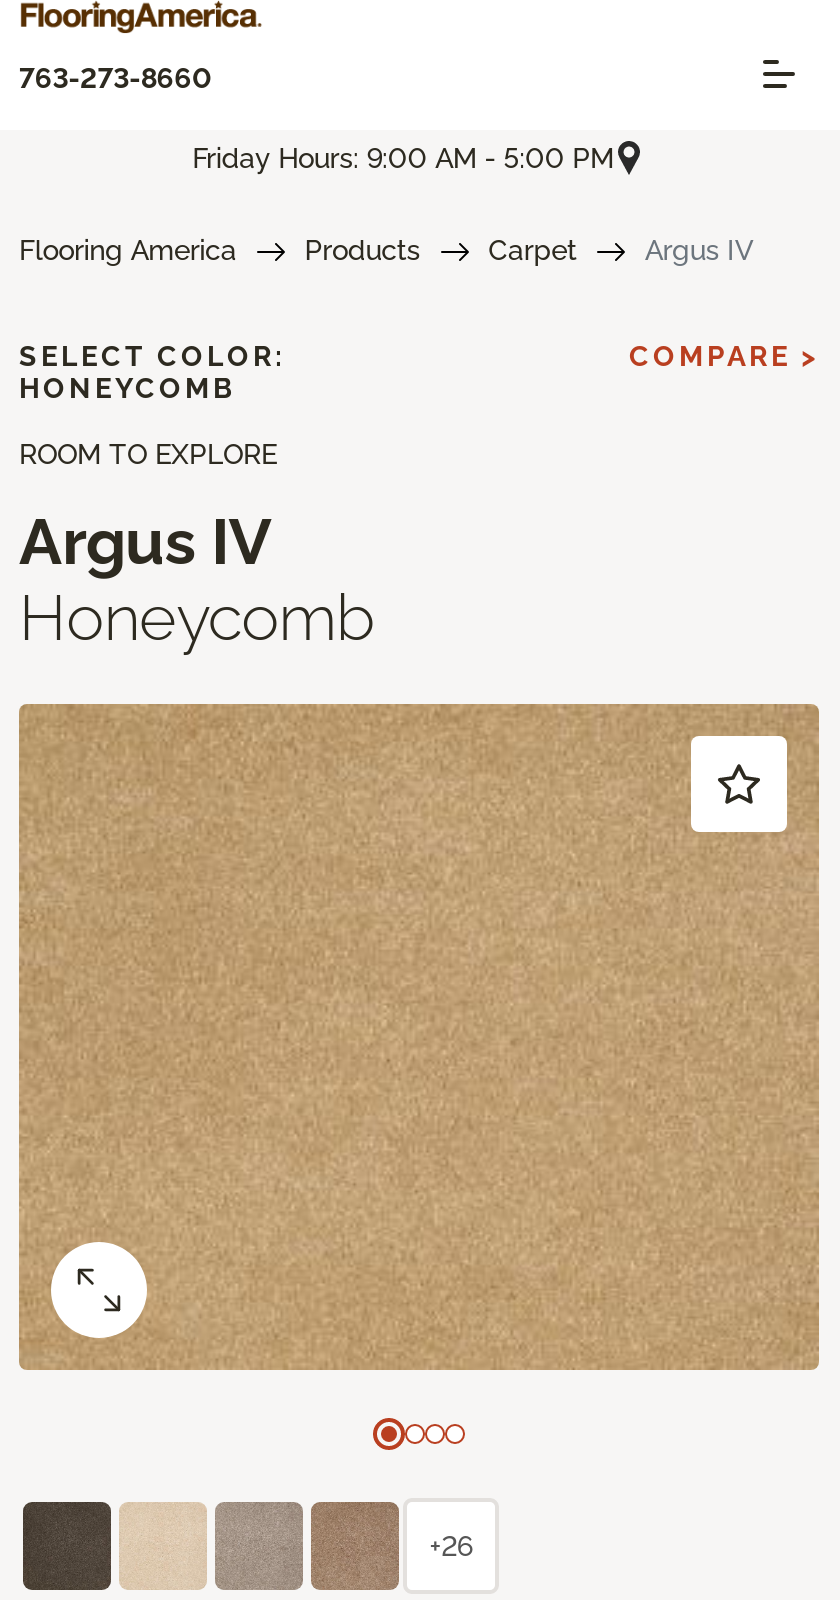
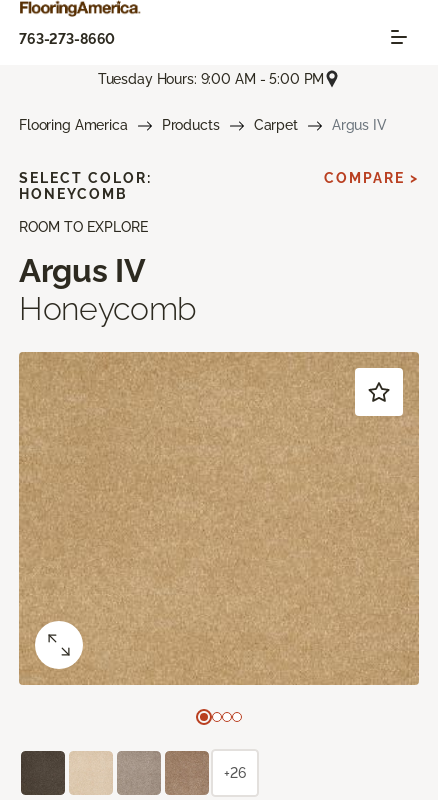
[192,141,614,173] Friday Hours: 9:00 AM - 5:00 PM -> [98,71,324,87] Tuesday Hours: 9:00 AM - 5:00 PM

